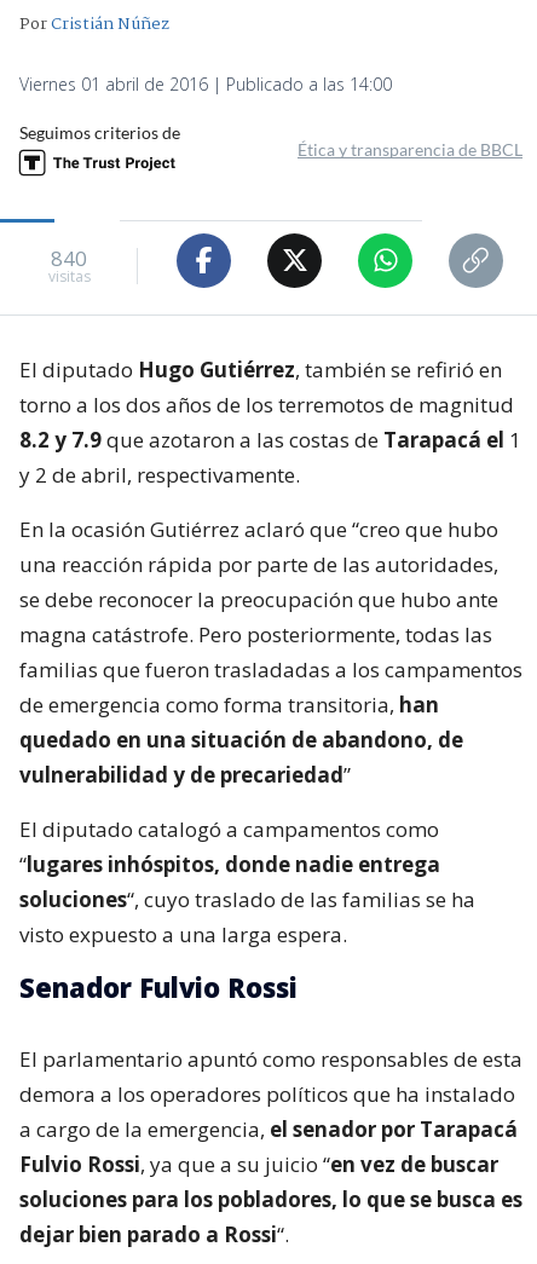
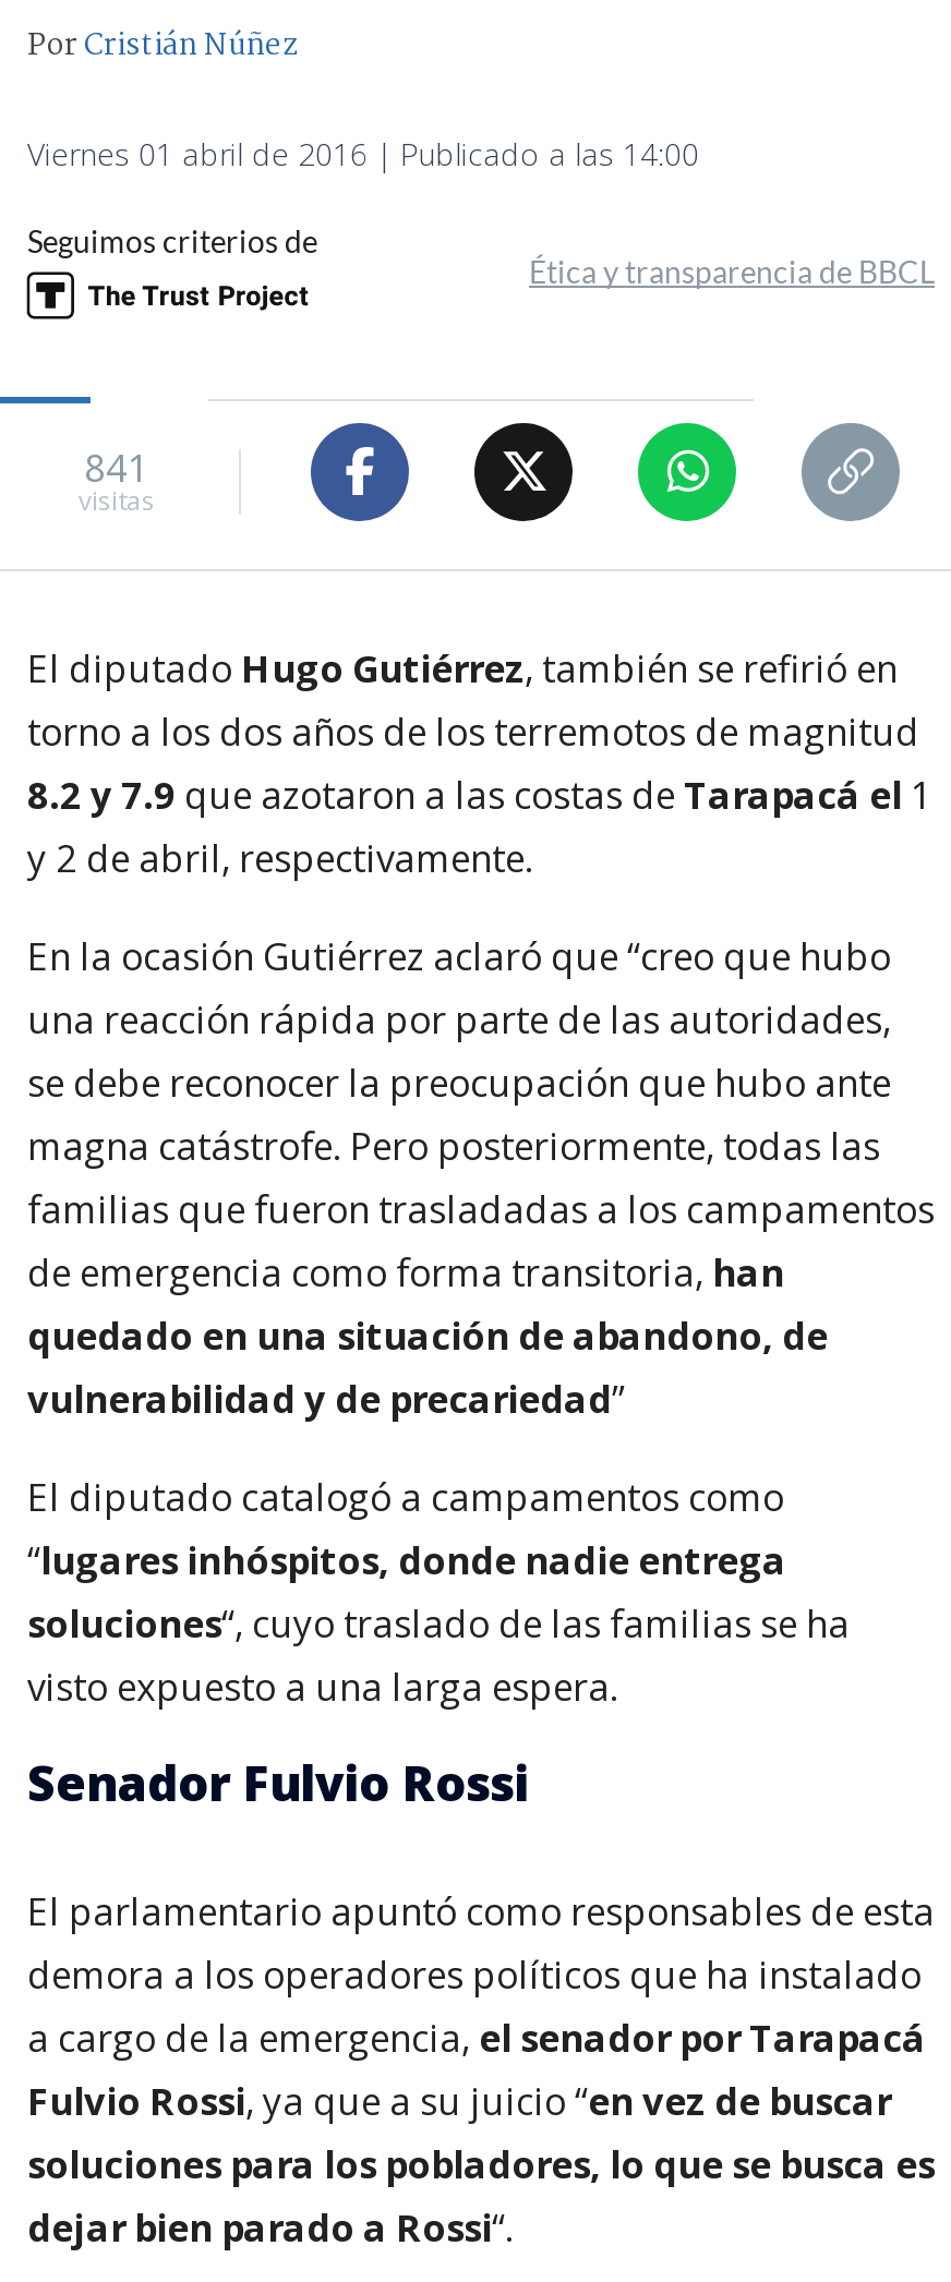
[51,245,87,273] 840 -> [84,443,149,493] 841

